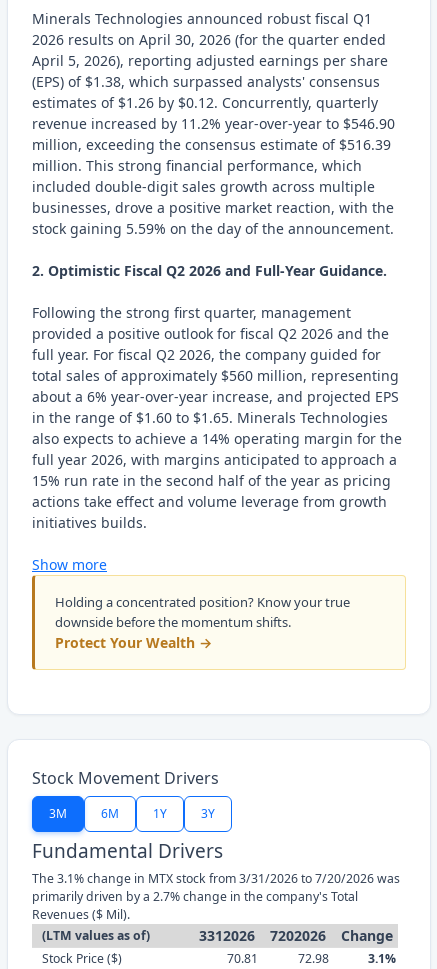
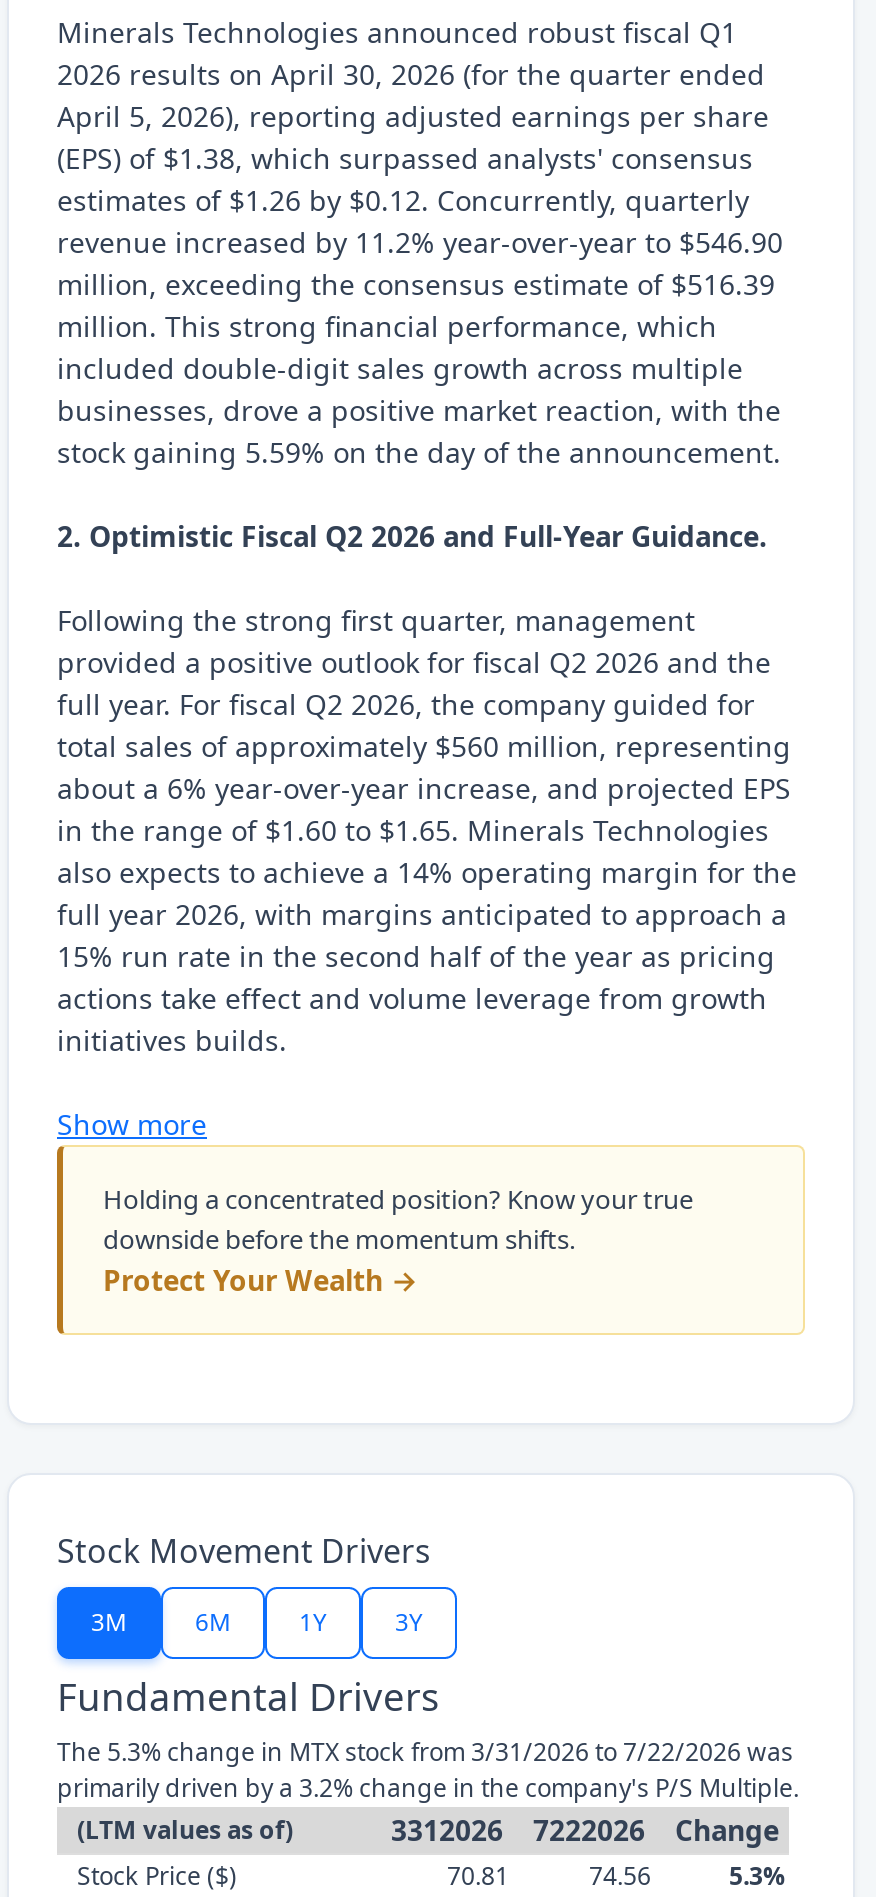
[32,870,400,923] The 3.1% change in MTX stock from 3/31/2026 to 7/20/2026 was | primarily driven by a 2.7% change in the company's Total | Revenues ($ Mil). -> [57,1735,799,1805] The 5.3% change in MTX stock from 3/31/2026 to 7/22/2026 was | primarily driven by a 3.2% change in the company's P/S Multiple.
[199,926,393,945] 3312026 7202026 Change -> [391,1811,779,1849] 3312026 7222026 Change
[298,950,329,967] 72.98 -> [589,1859,651,1893] 74.56
[368,950,396,967] 3.1% -> [729,1859,785,1893] 5.3%

